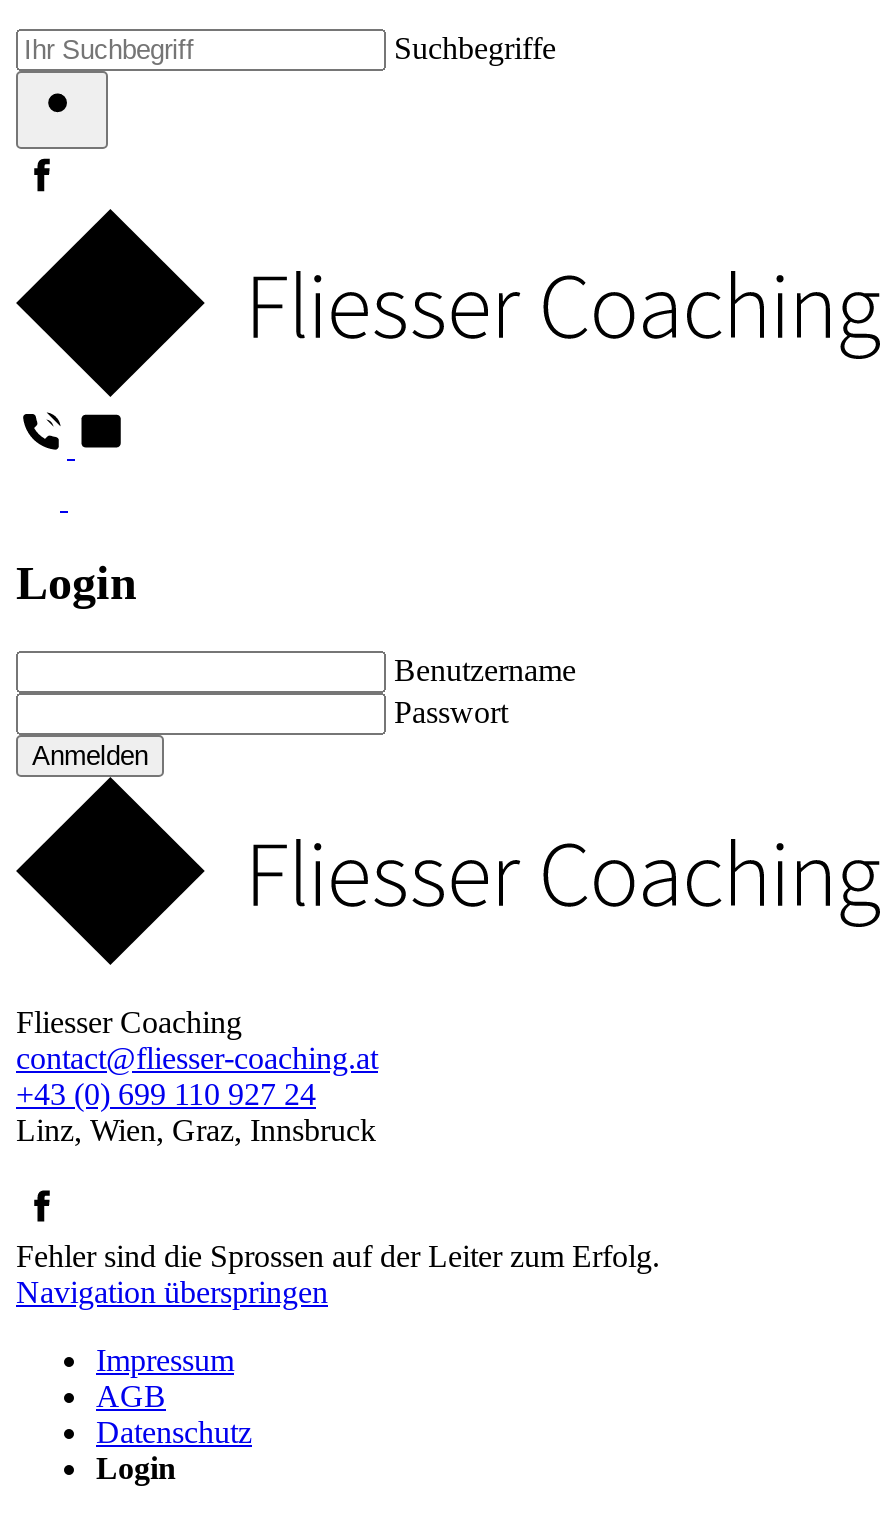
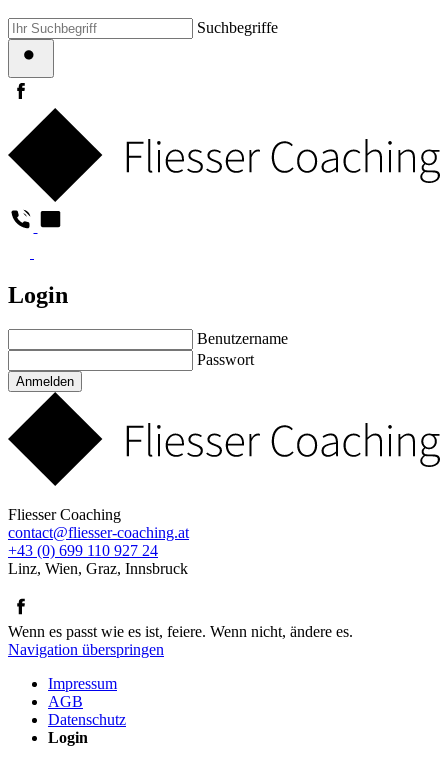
[16,1240,660,1274] Fehler sind die Sprossen auf der Leiter zum Erfolg. -> [8,623,353,640] Wenn es passt wie es ist, feiere. Wenn nicht, ändere es.

